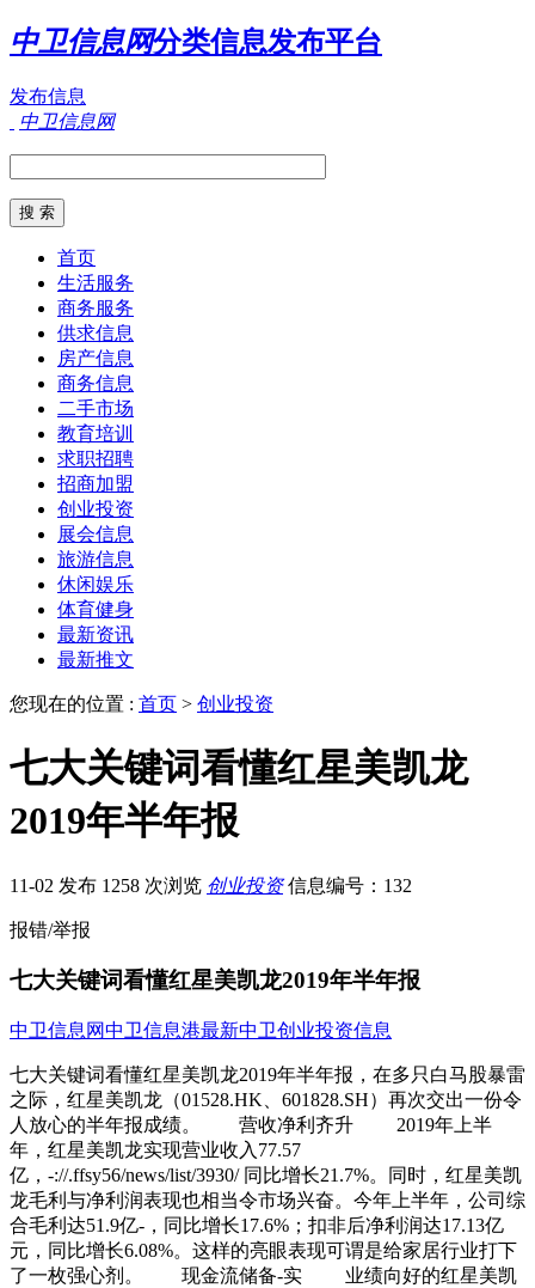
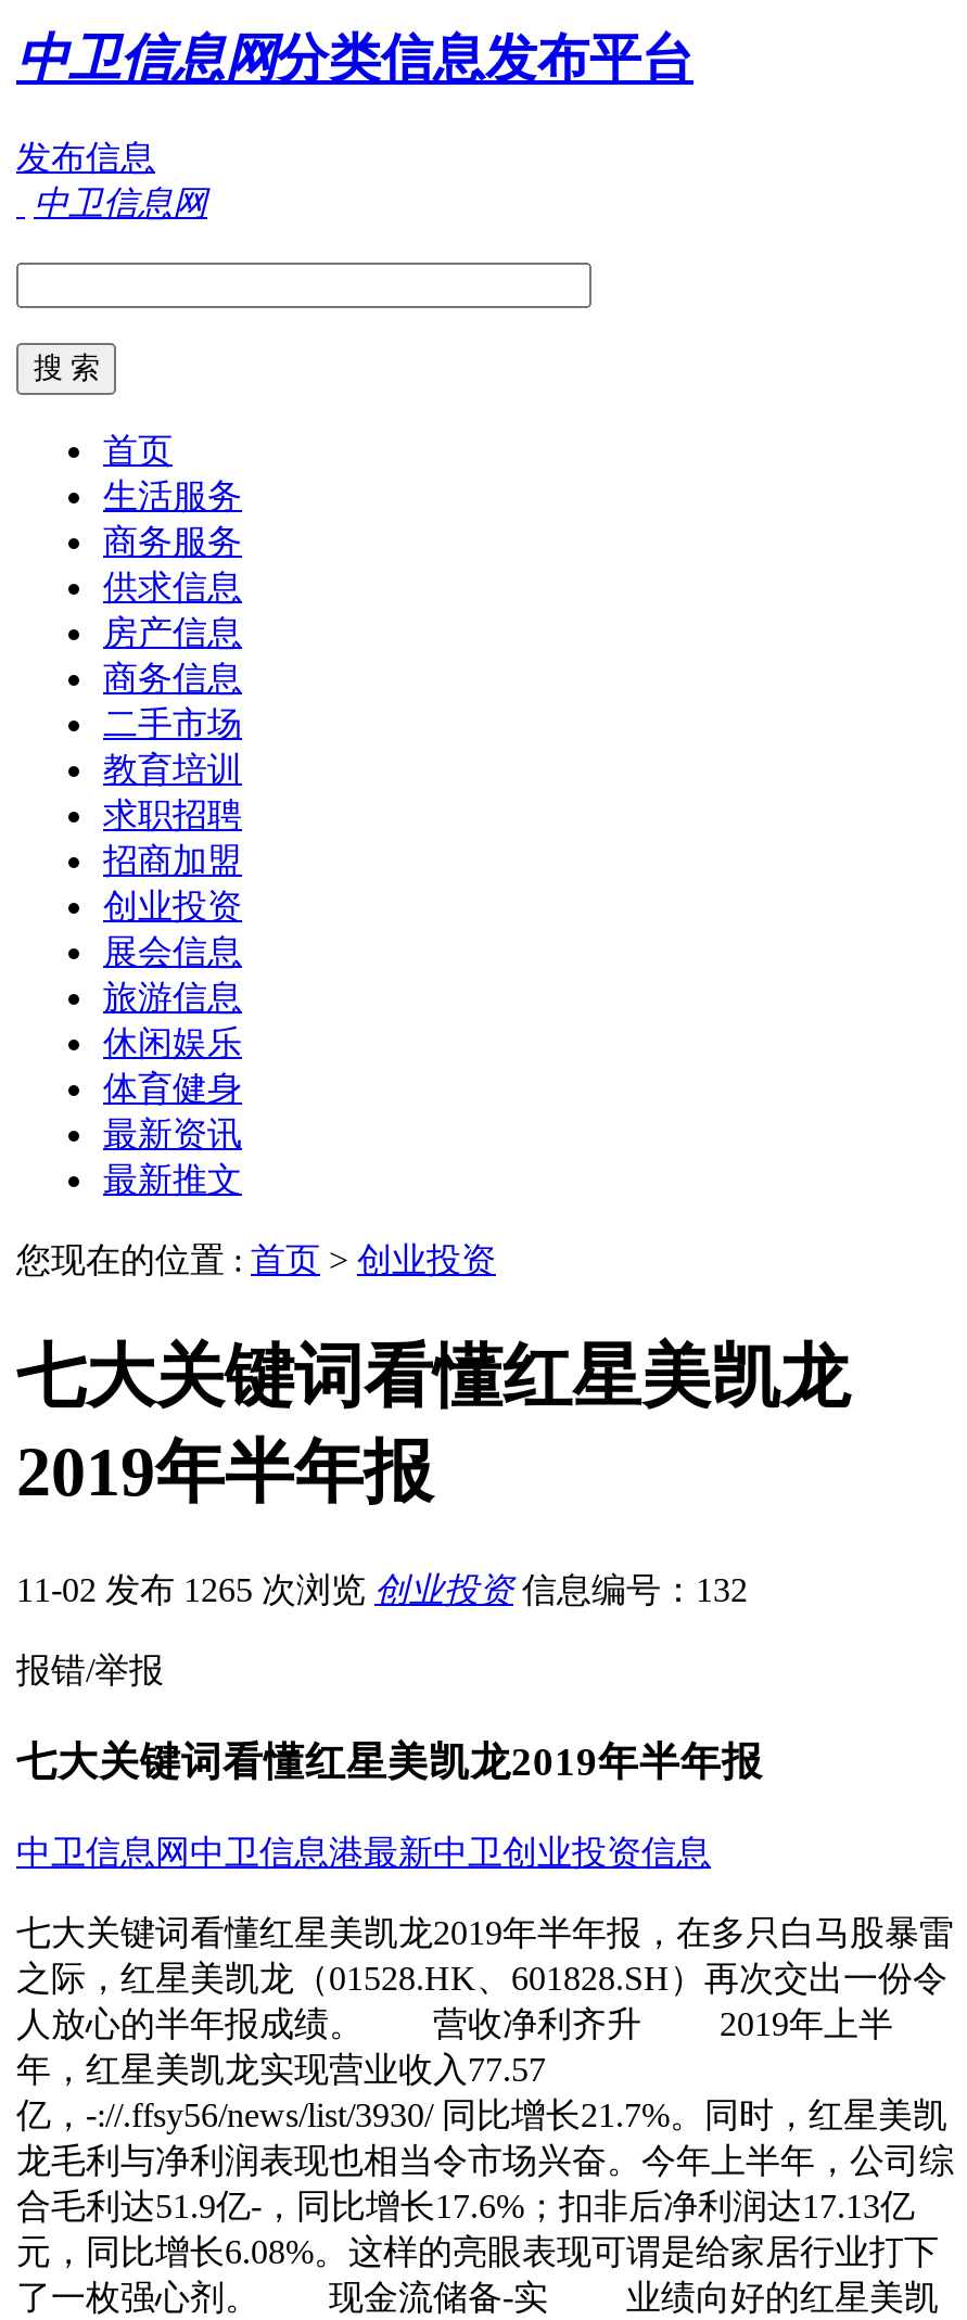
[10,875,412,895] 11-02 发布 1258 次浏览 创业投资 信息编号：132 -> [16,1571,748,1608] 11-02 发布 1265 次浏览 创业投资 信息编号：132

